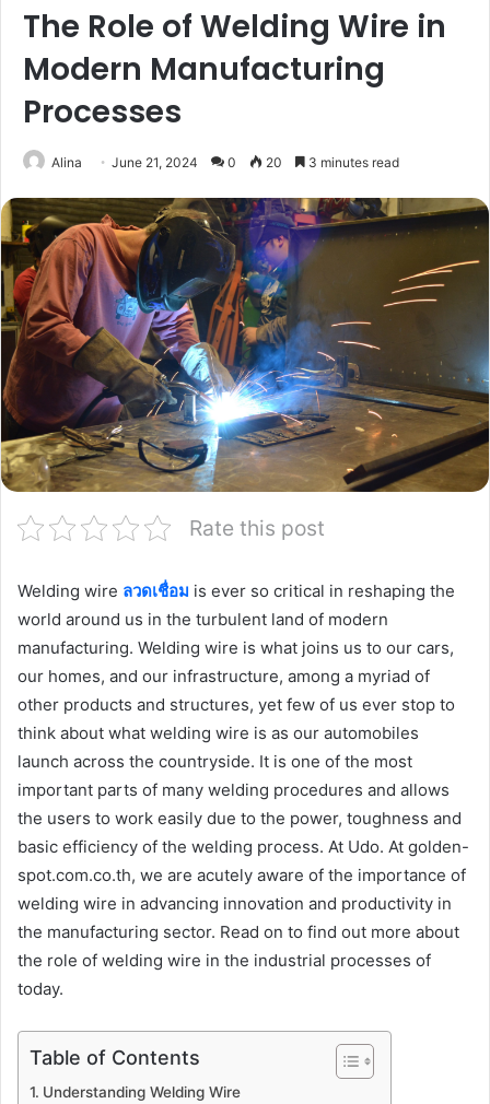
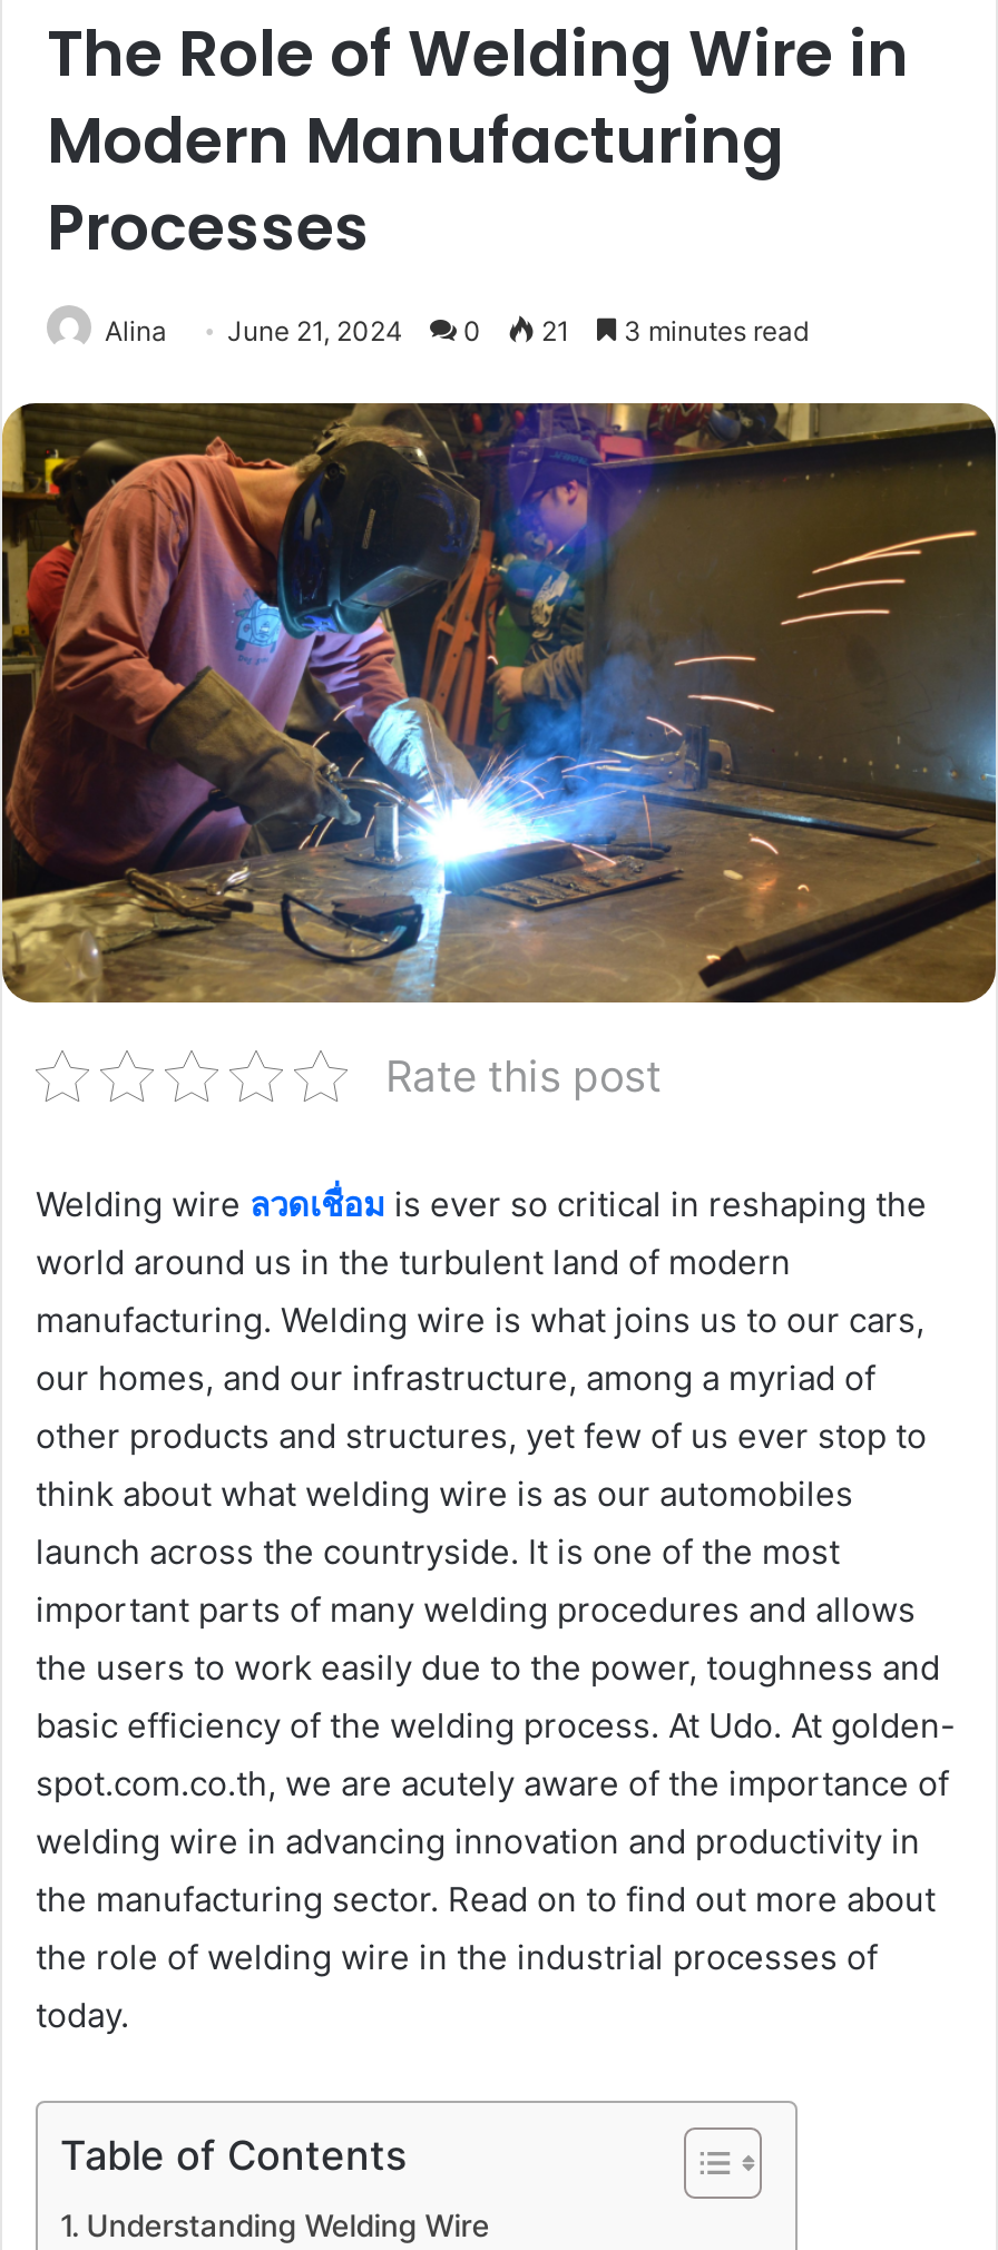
[51,154,399,171] Alina June 21, 2024 0 20 3 minutes read -> [105,314,809,348] Alina June 21, 2024 0 21 3 minutes read

